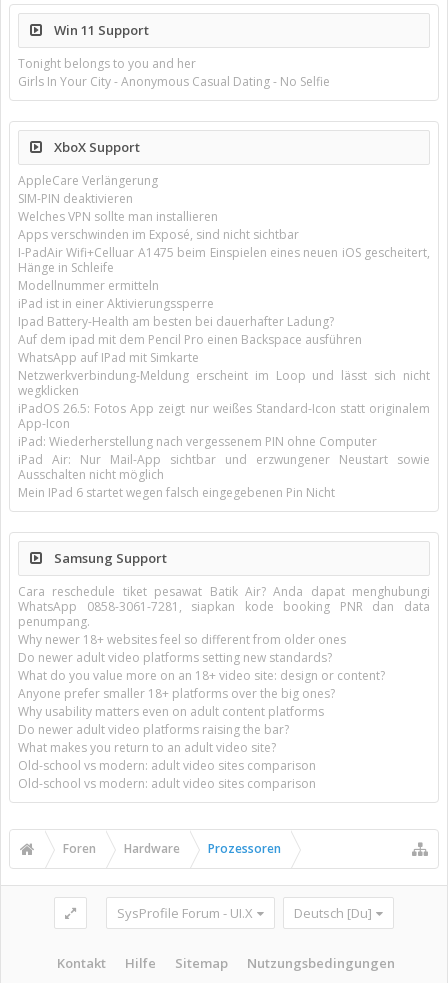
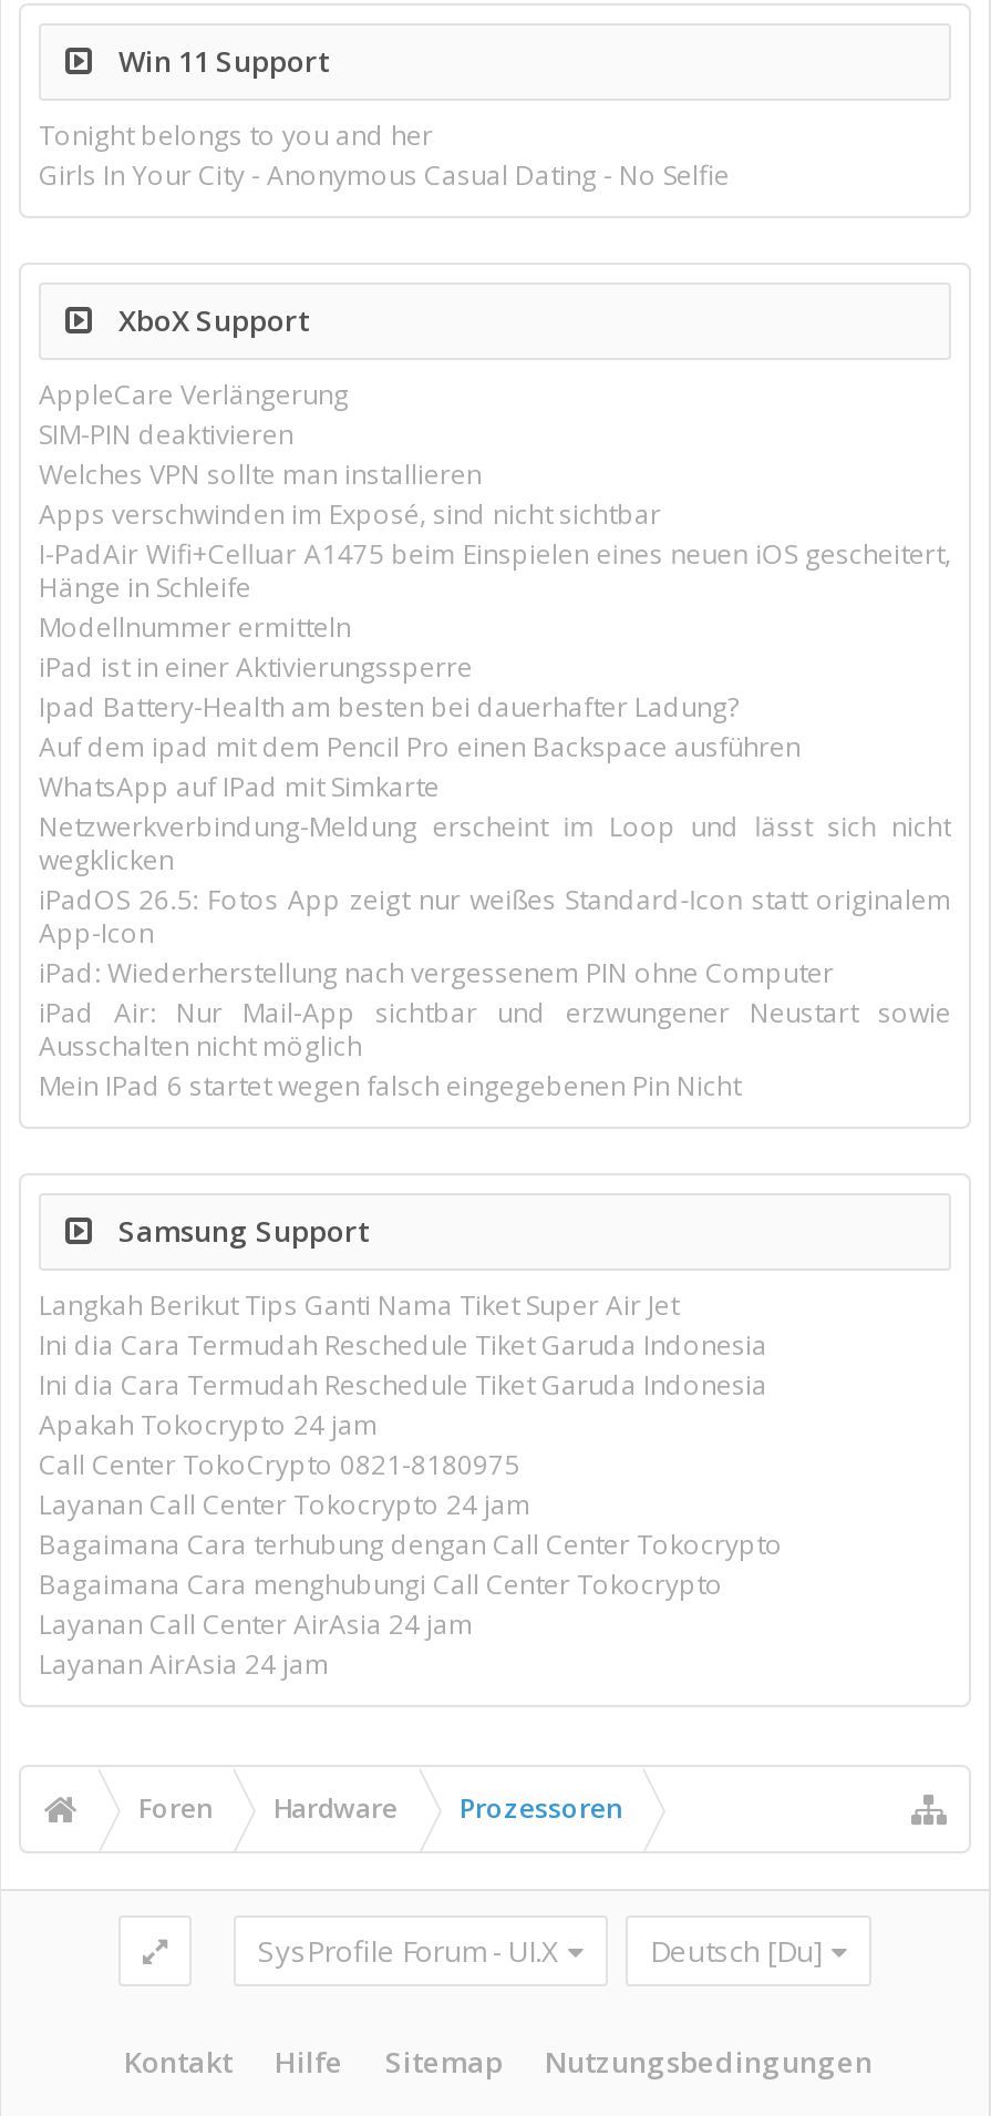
[18,583,430,792] Cara reschedule tiket pesawat Batik Air? Anda dapat menghubungi | WhatsApp 0858-3061-7281, siapkan kode booking PNR dan data | penumpang. | Why newer 18+ websites feel so different from older ones | Do newer adult video platforms setting new standards? | What do you value more on an 18+ video site: design or content? | Anyone prefer smaller 18+ platforms over the big ones? | Why usability matters even on adult content platforms | Do newer adult video platforms raising the bar? | What makes you return to an adult video site? | Old-school vs modern: adult video sites comparison | Old-school vs modern: adult video sites comparison -> [39,1286,783,1683] Langkah Berikut Tips Ganti Nama Tiket Super Air Jet | Ini dia Cara Termudah Reschedule Tiket Garuda Indonesia | Ini dia Cara Termudah Reschedule Tiket Garuda Indonesia | Apakah Tokocrypto 24 jam | Call Center TokoCrypto 0821-8180975 | Layanan Call Center Tokocrypto 24 jam | Bagaimana Cara terhubung dengan Call Center Tokocrypto | Bagaimana Cara menghubungi Call Center Tokocrypto | Layanan Call Center AirAsia 24 jam | Layanan AirAsia 24 jam

